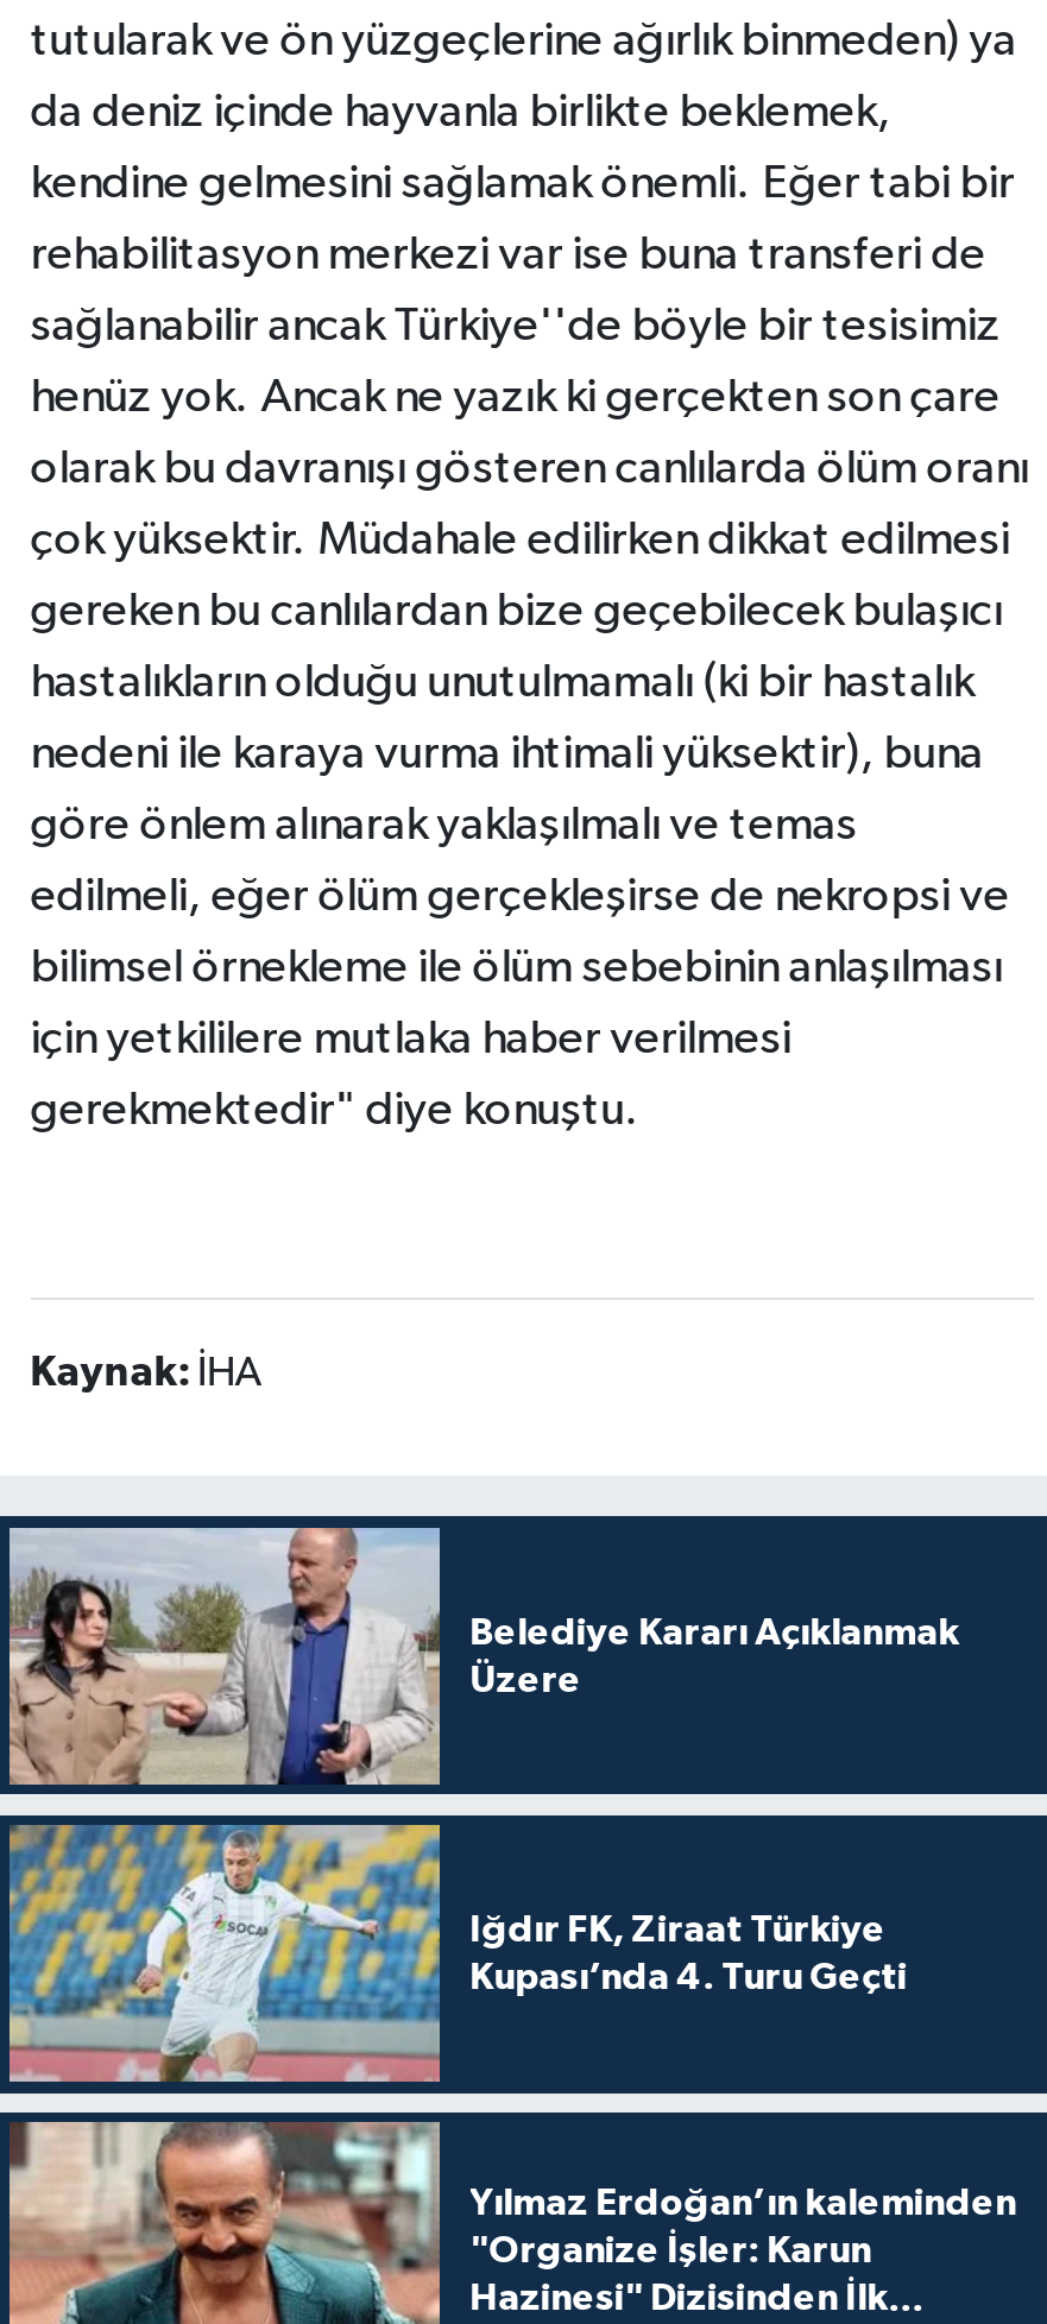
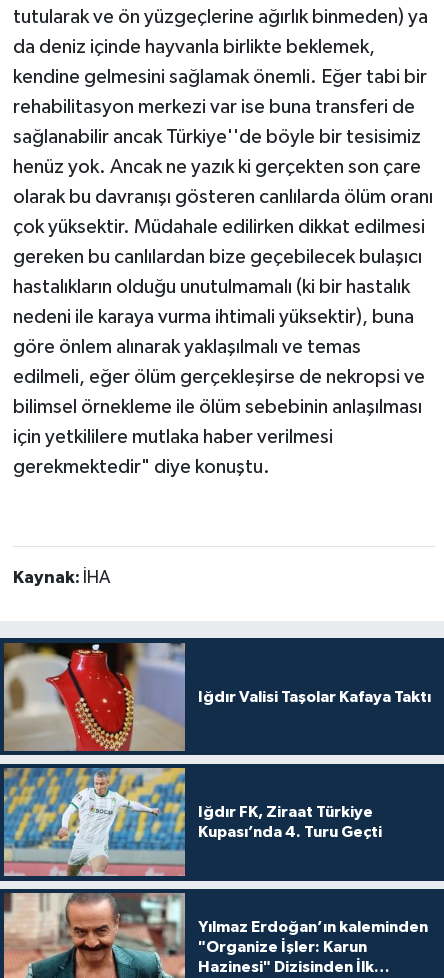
[7,1526,959,1787] [image] | Belediye Kararı Açıklanmak | Üzere -> [4,642,431,752] [image] | Iğdır Valisi Taşolar Kafaya Taktı

